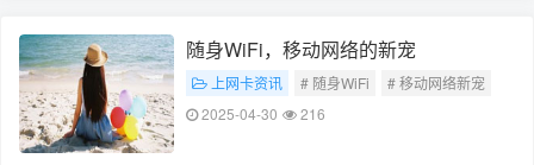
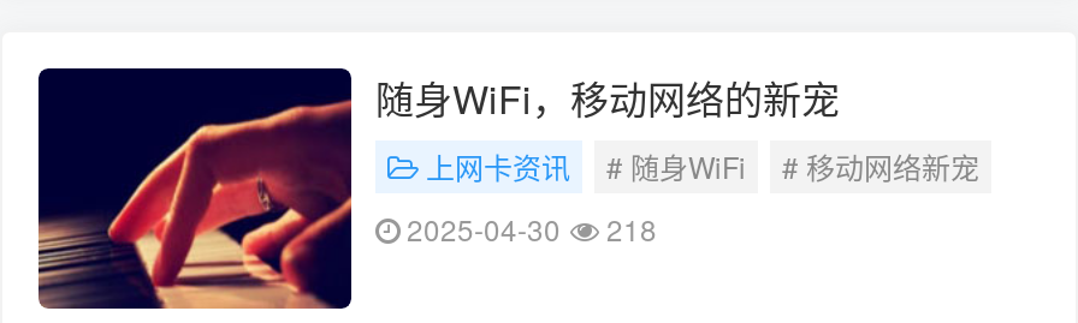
[18,33,325,154] [image] | 2025-04-30 216 -> [36,66,657,311] [image] | 2025-04-30 218

